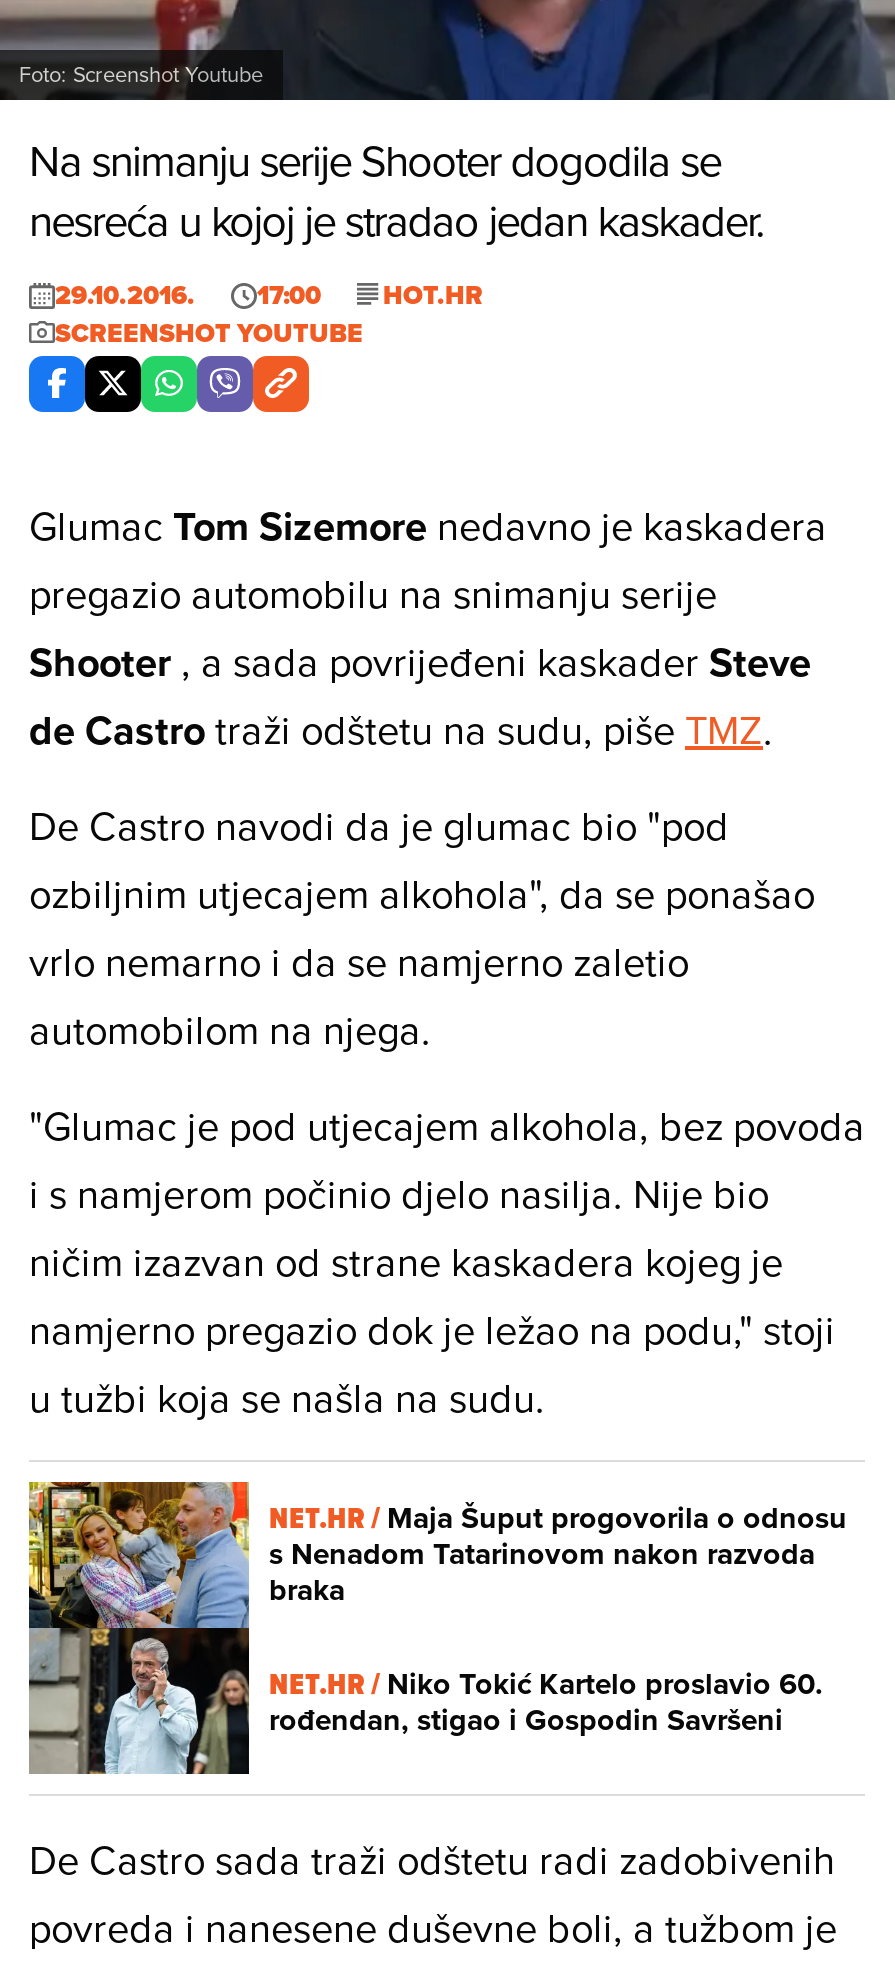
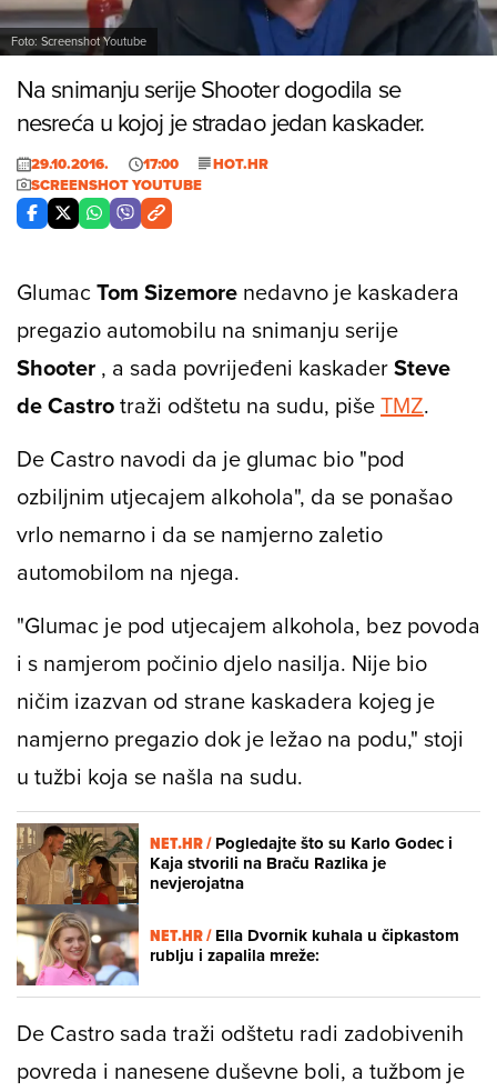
[27,1480,847,1776] [image] | NET.HR / Maja Šuput progovorila o odnosu | s Nenadom Tatarinovom nakon razvoda | braka -> [16,822,453,985] [image] | NET.HR / Pogledajte što su Karlo Godec i | Kaja stvorili na Braču Razlika je | nevjerojatna
[269,1661,823,1741] NET.HR / Niko Tokić Kartelo proslavio 60. | rođendan, stigao i Gospodin Savršeni -> [150,923,459,967] NET.HR / Ella Dvornik kuhala u čipkastom | rublju i zapalila mreže:

